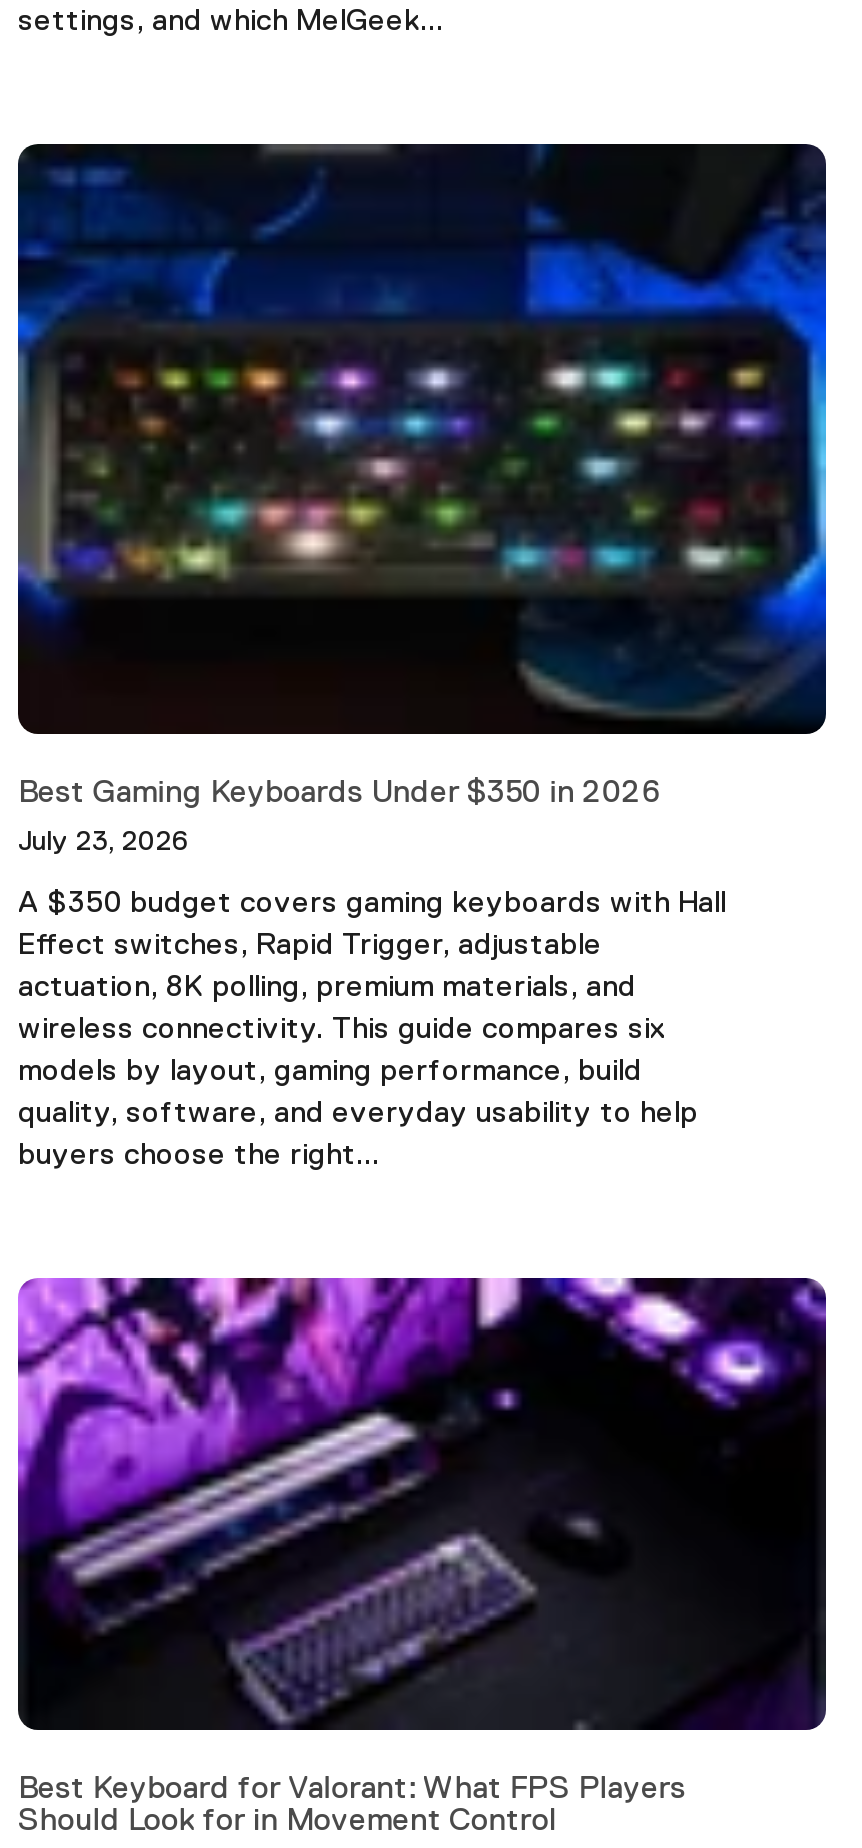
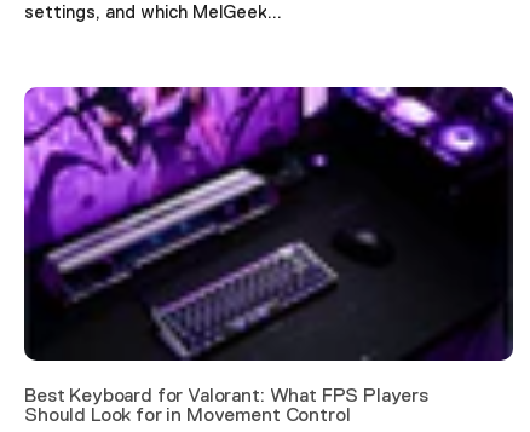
[16,142,828,1170] [image] | Best Gaming Keyboards Under $350 in 2026 | July 23, 2026 | A $350 budget covers gaming keyboards with Hall | Effect switches, Rapid Trigger, adjustable | actuation, 8K polling, premium materials, and | wireless connectivity. This guide compares six | models by layout, gaming performance, build | quality, software, and everyday usability to help | buyers choose the right... -> none

